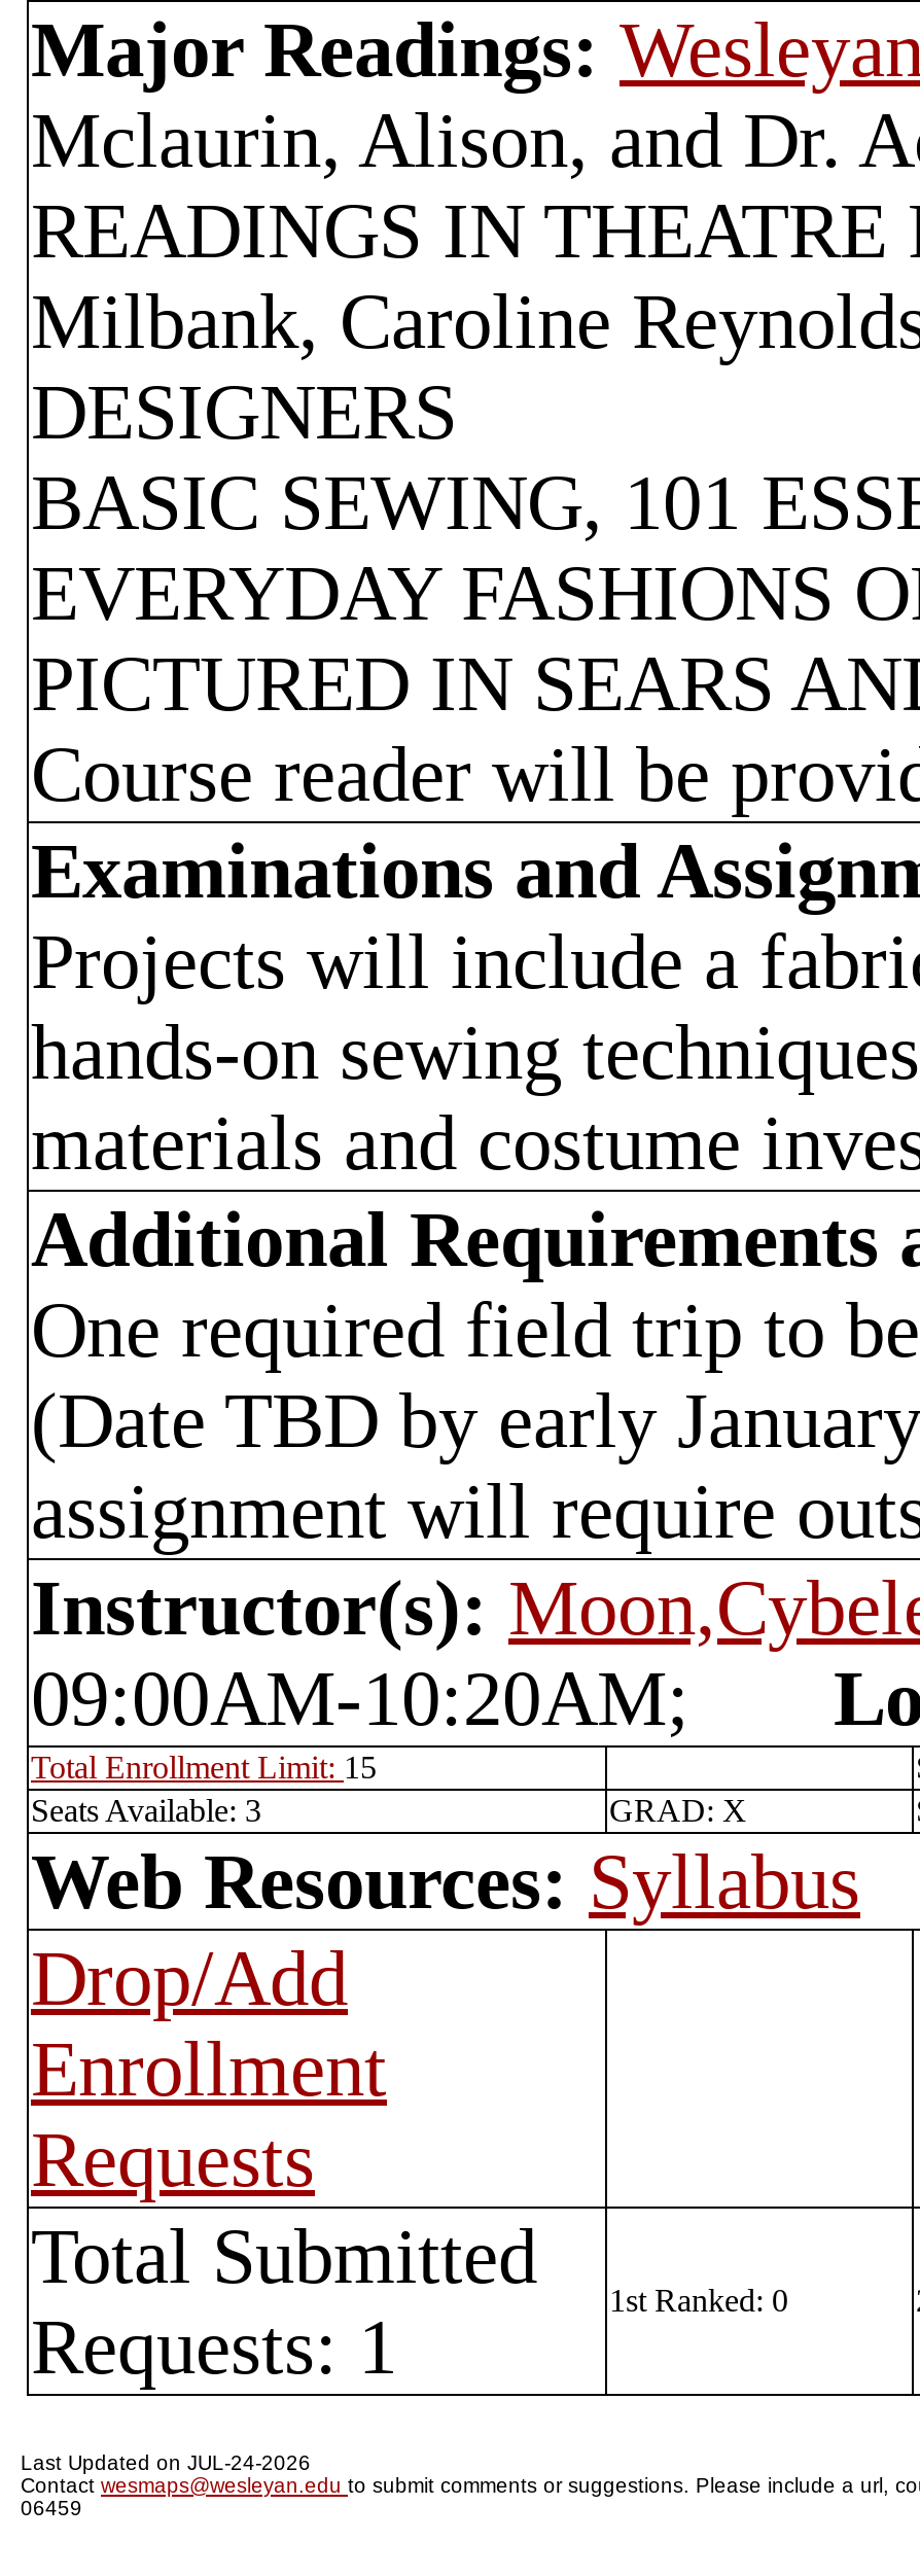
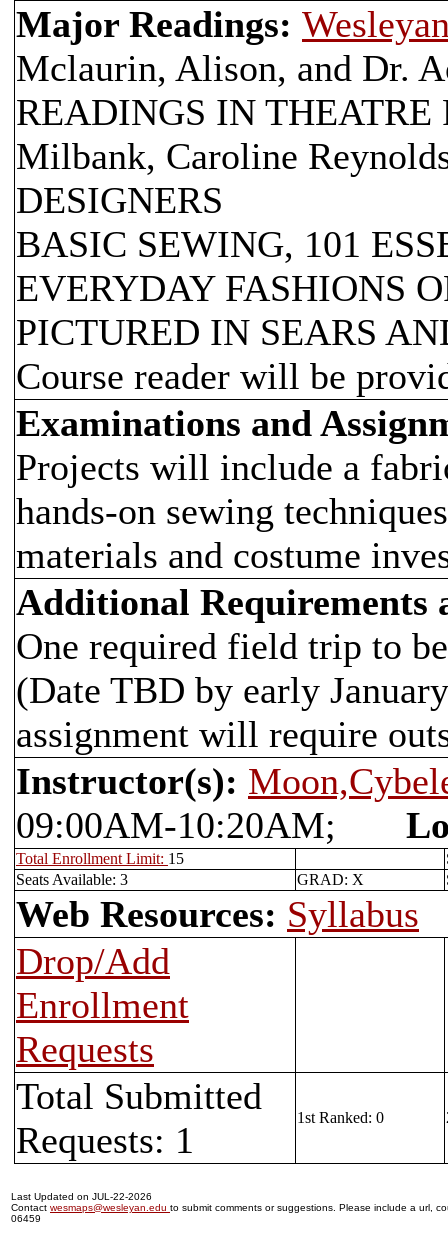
[21,2451,311,2474] Last Updated on JUL-24-2026 -> [11,1191,152,1202] Last Updated on JUL-22-2026

